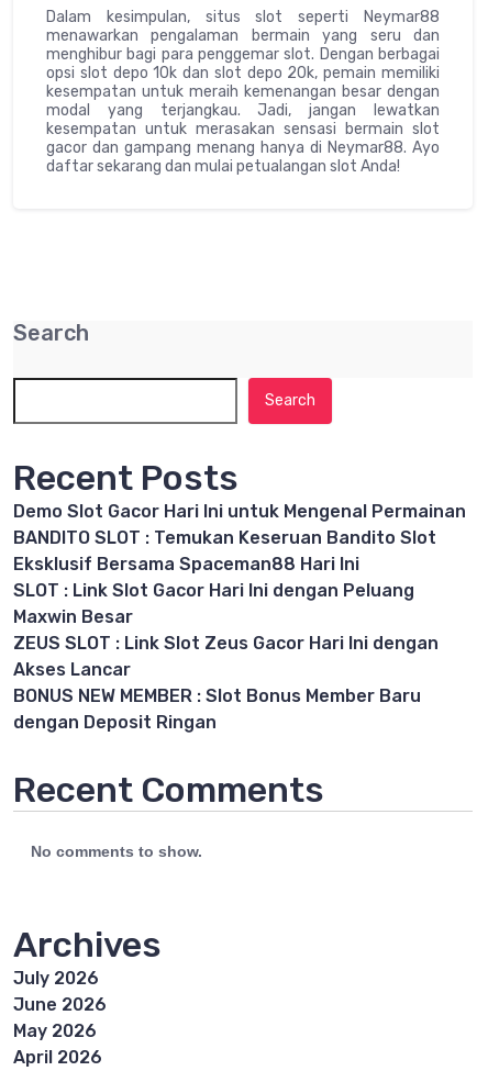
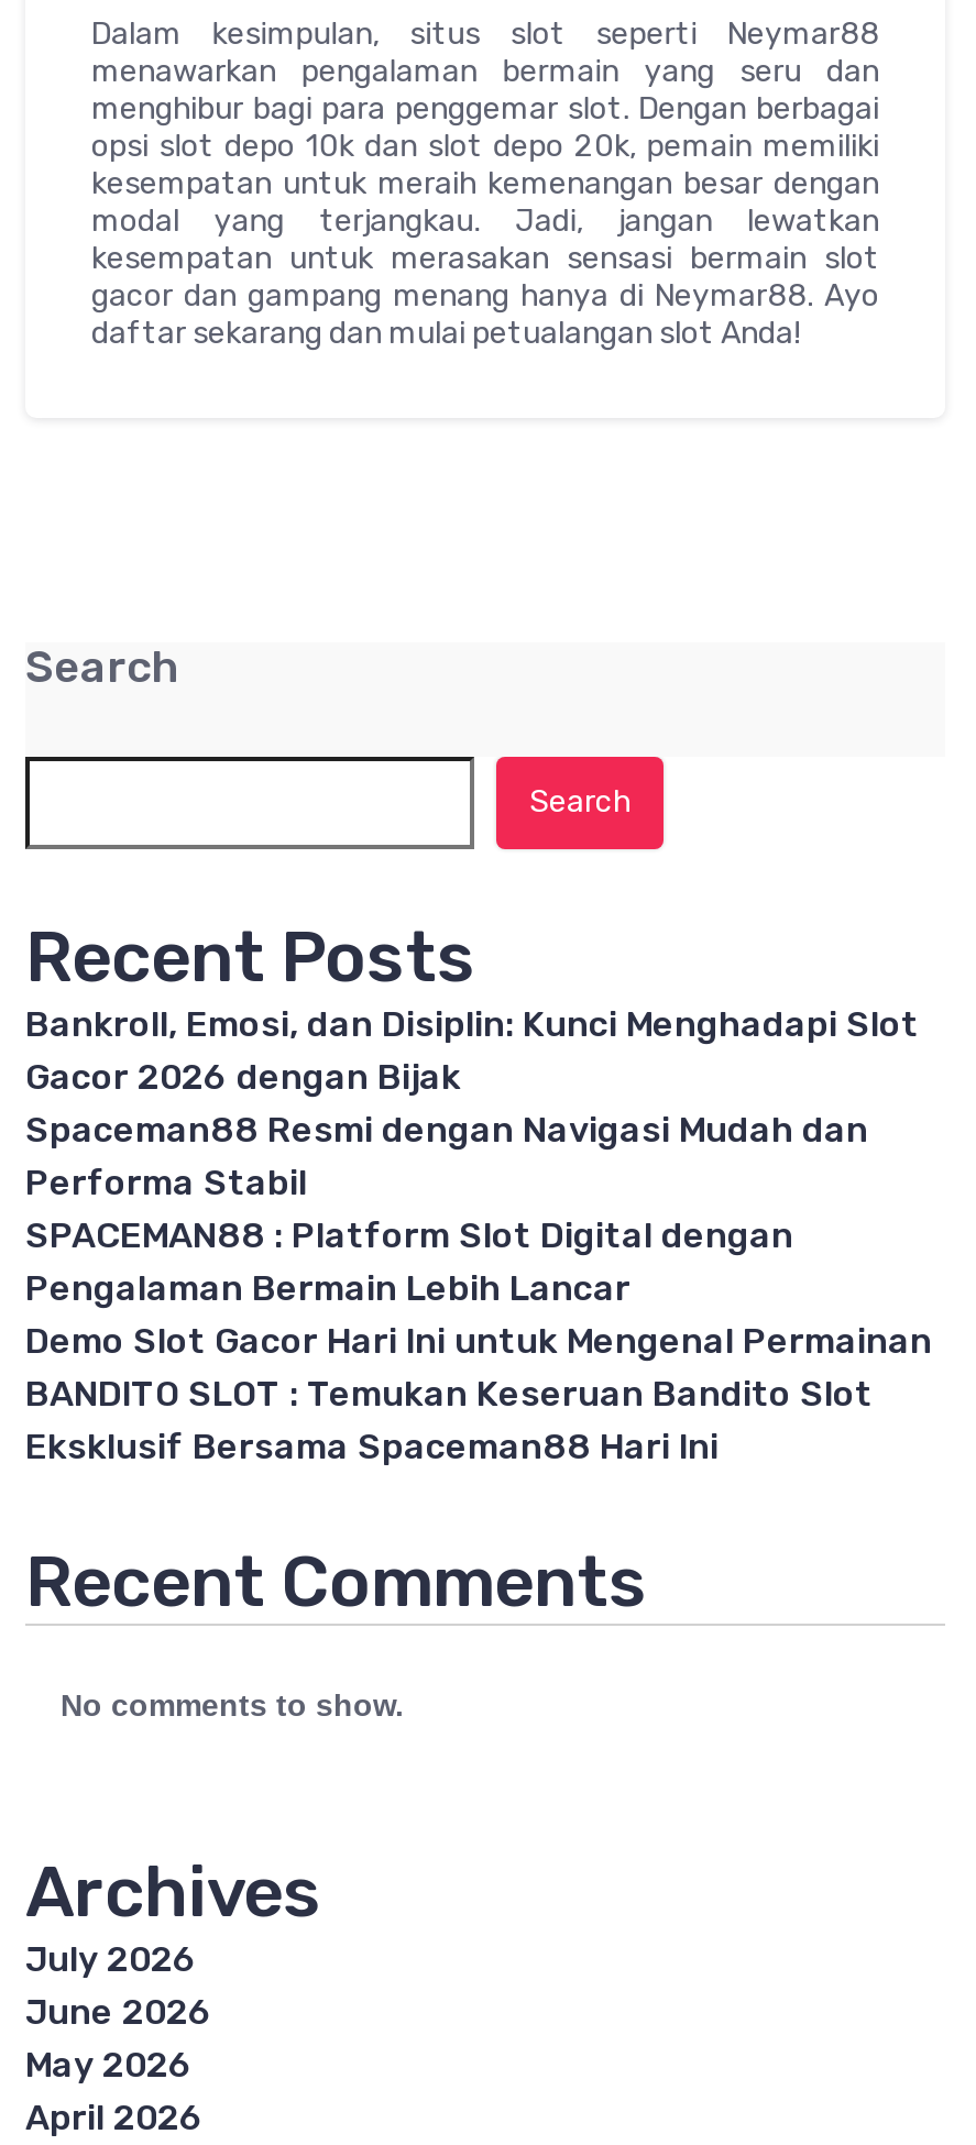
none -> [25,1003,919,1309] Bankroll, Emosi, dan Disiplin: Kunci Menghadapi Slot | Gacor 2026 dengan Bijak | Spaceman88 Resmi dengan Navigasi Mudah dan | Performa Stabil | SPACEMAN88 : Platform Slot Digital dengan | Pengalaman Bermain Lebih Lancar
moved [13,501,466,575] -> [25,1320,932,1468]: Demo Slot Gacor Hari Ini untuk Mengenal Permainan | BANDITO SLOT : Temukan Keseruan Bandito Slot | Eksklusif Bersama Spaceman88 Hari Ini
[13,580,439,733] SLOT : Link Slot Gacor Hari Ini dengan Peluang | Maxwin Besar | ZEUS SLOT : Link Slot Zeus Gacor Hari Ini dengan | Akses Lancar | BONUS NEW MEMBER : Slot Bonus Member Baru | dengan Deposit Ringan -> none

